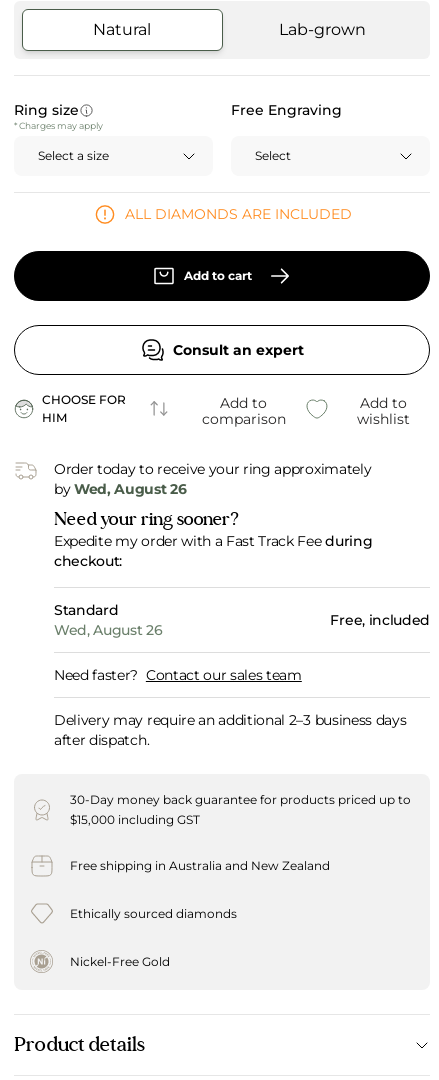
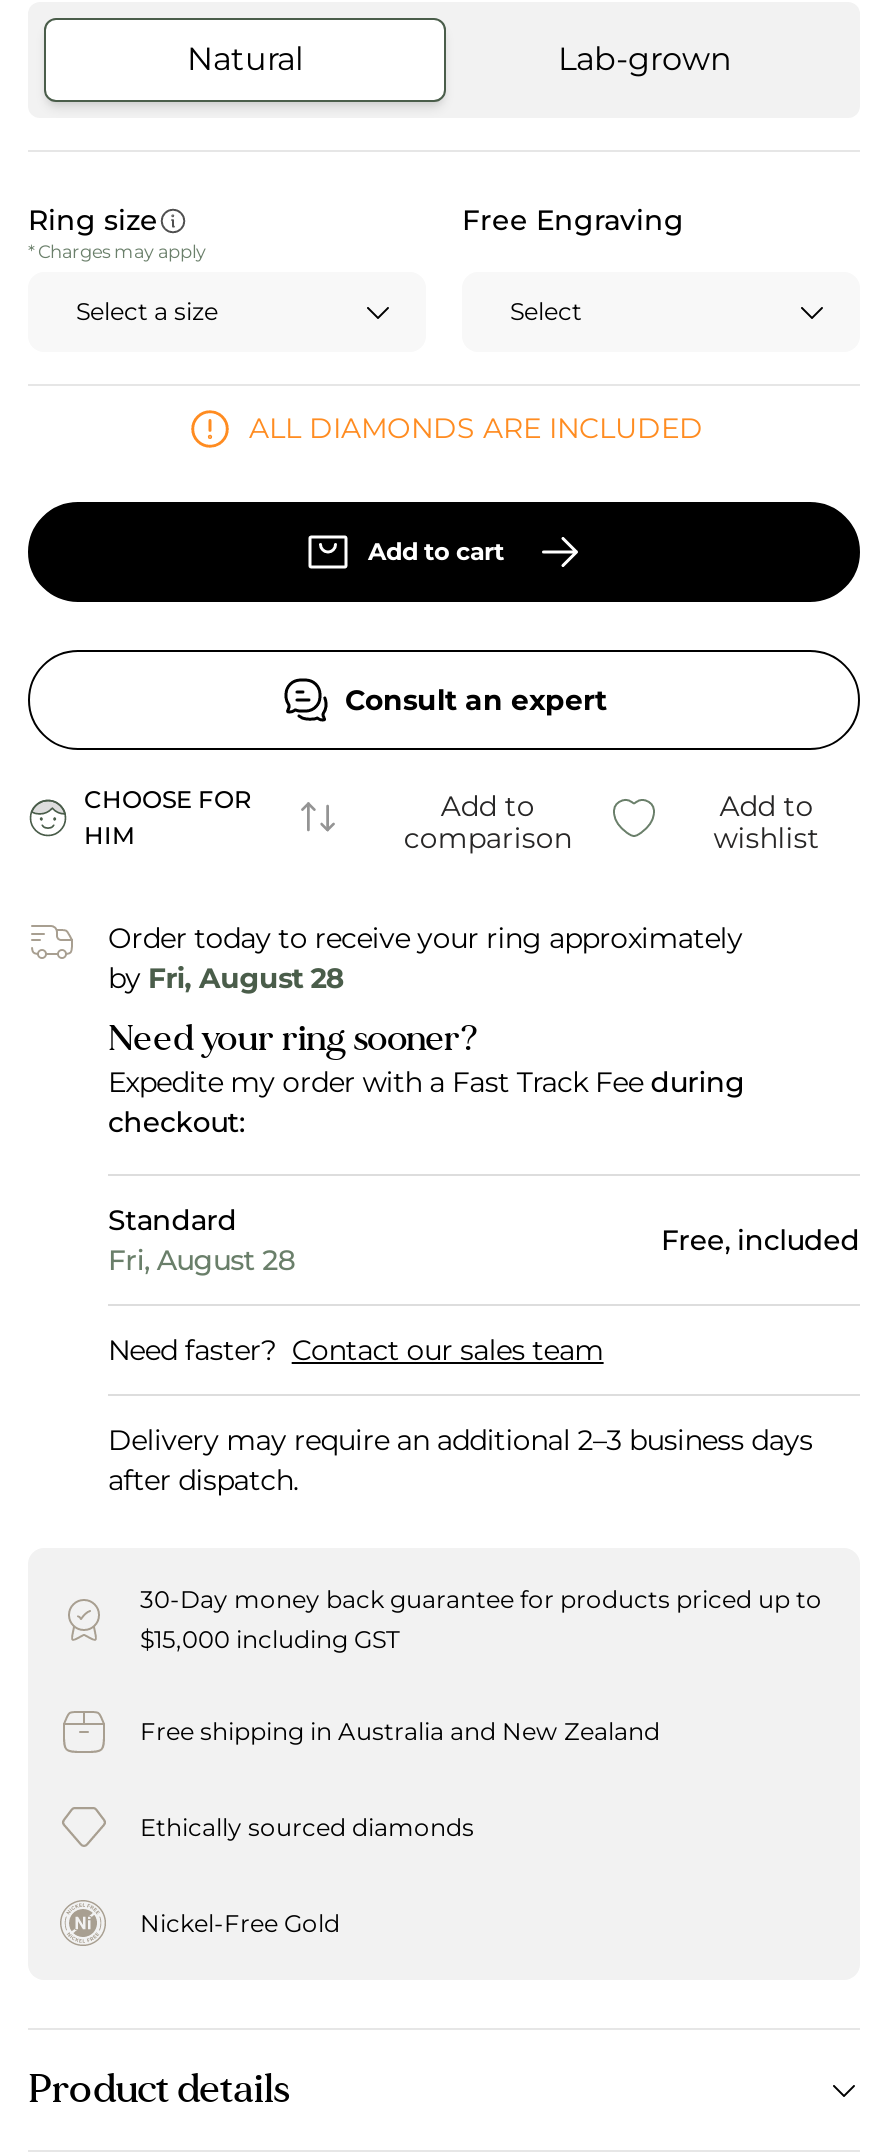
[54,480,187,498] by Wed, August 26 -> [108,961,343,997] by Fri, August 28
[54,621,162,639] Wed, August 26 -> [108,1243,295,1279] Fri, August 28

